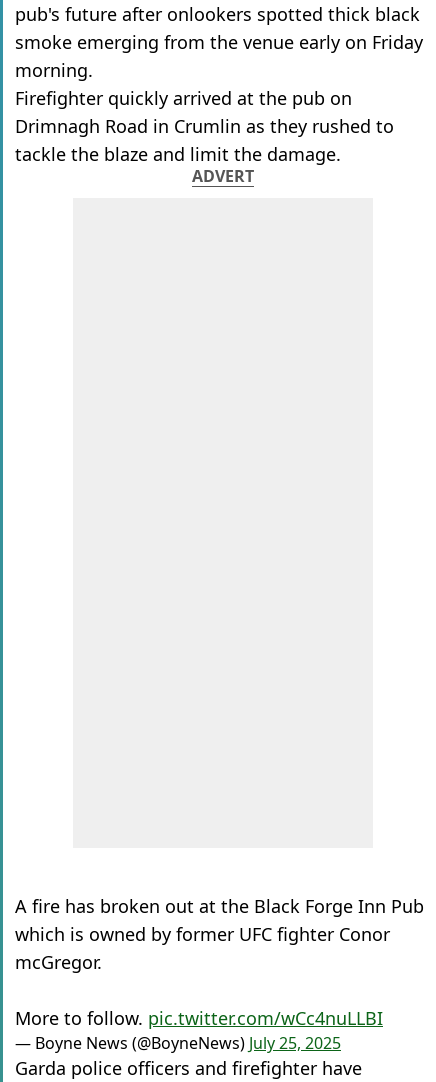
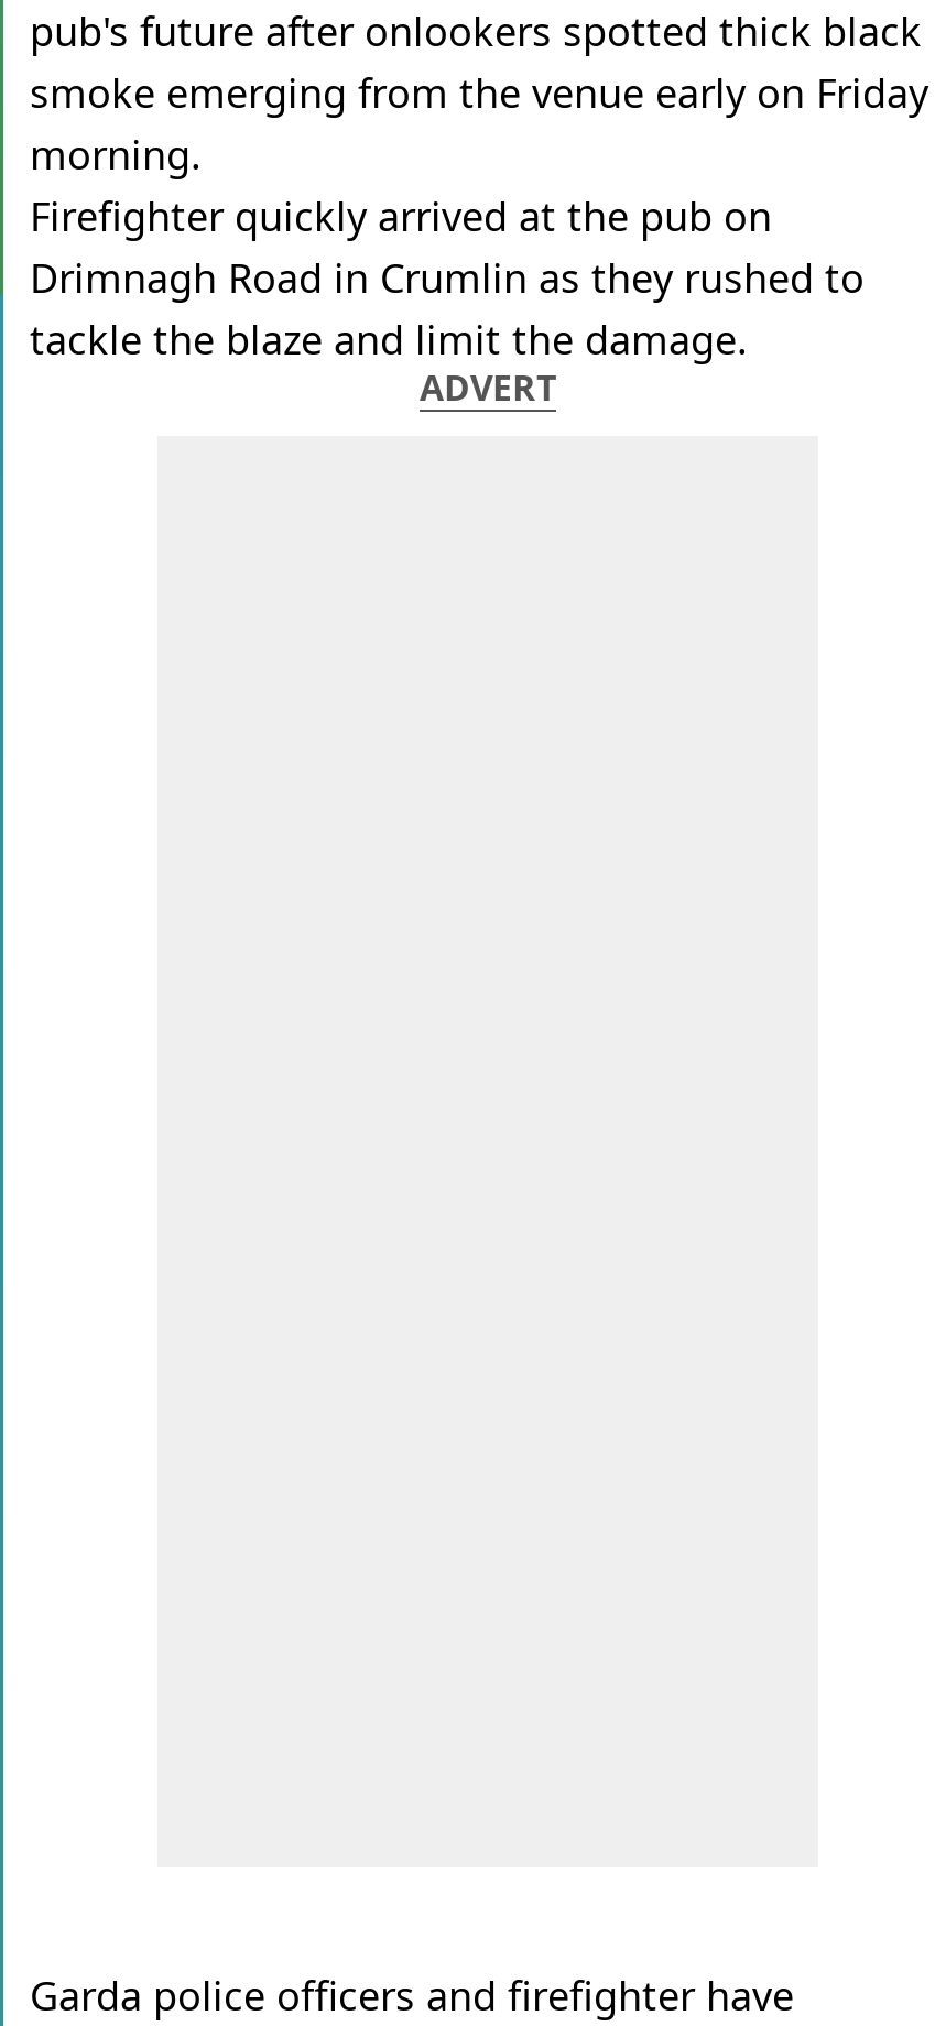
[15,894,424,1054] A fire has broken out at the Black Forge Inn Pub | which is owned by former UFC fighter Conor | mcGregor. | More to follow. pic.twitter.com/wCc4nuLLBI | — Boyne News (@BoyneNews) July 25, 2025 -> none

